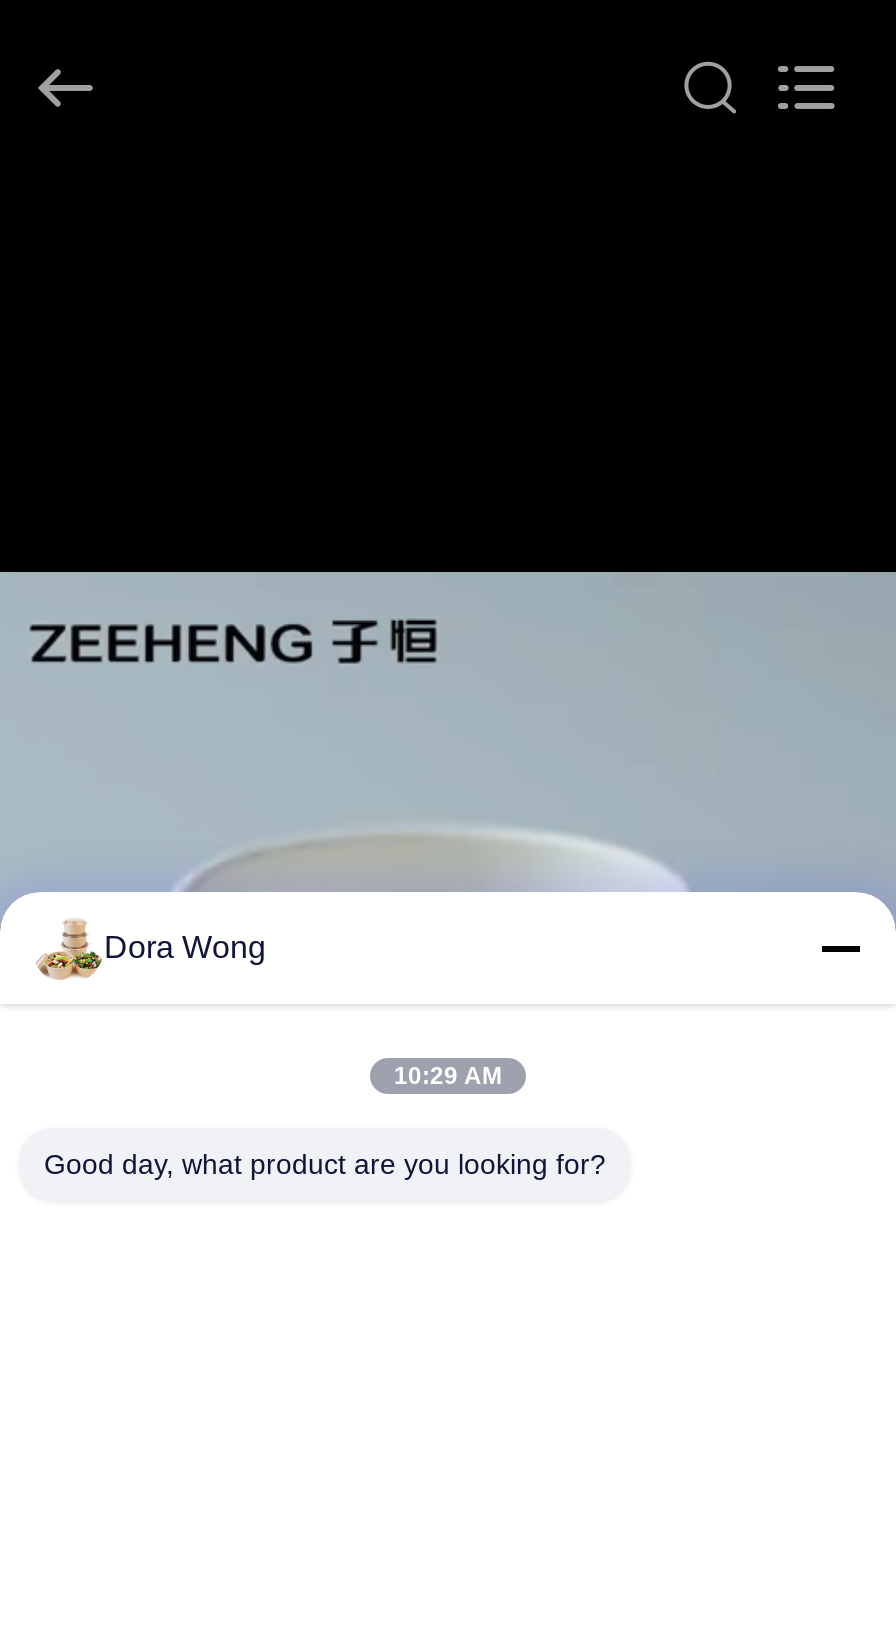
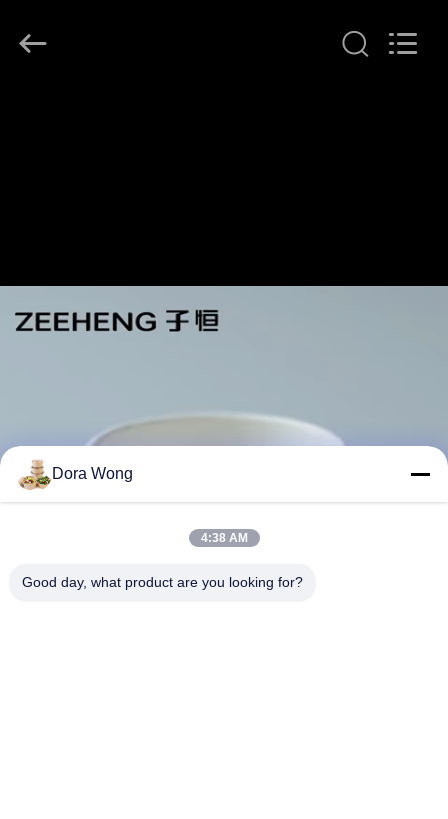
[394,1062,502,1090] 10:29 AM -> [200,531,247,545] 4:38 AM

